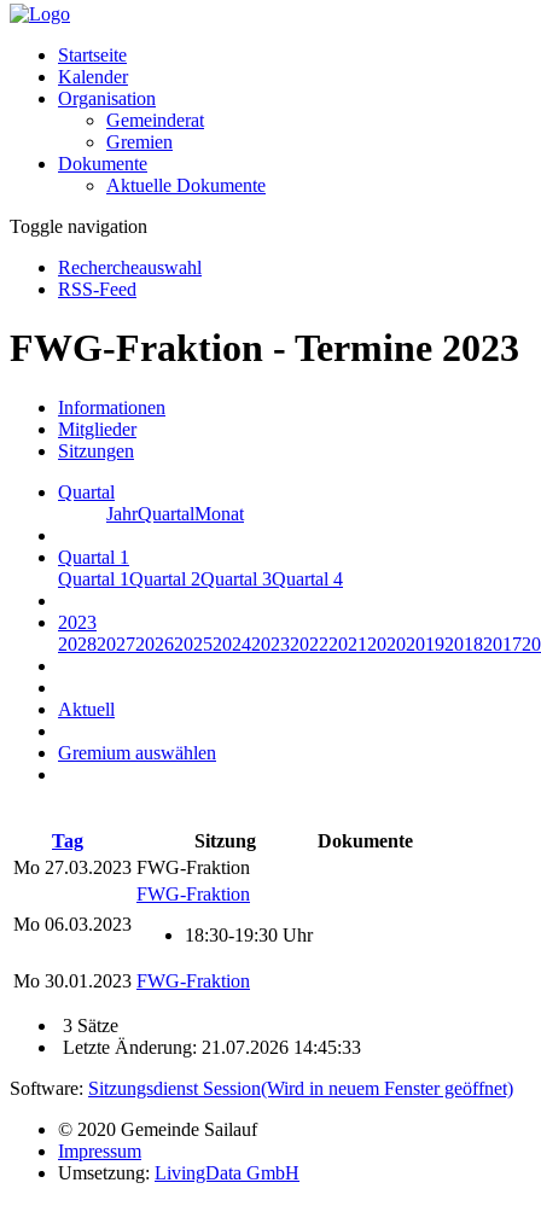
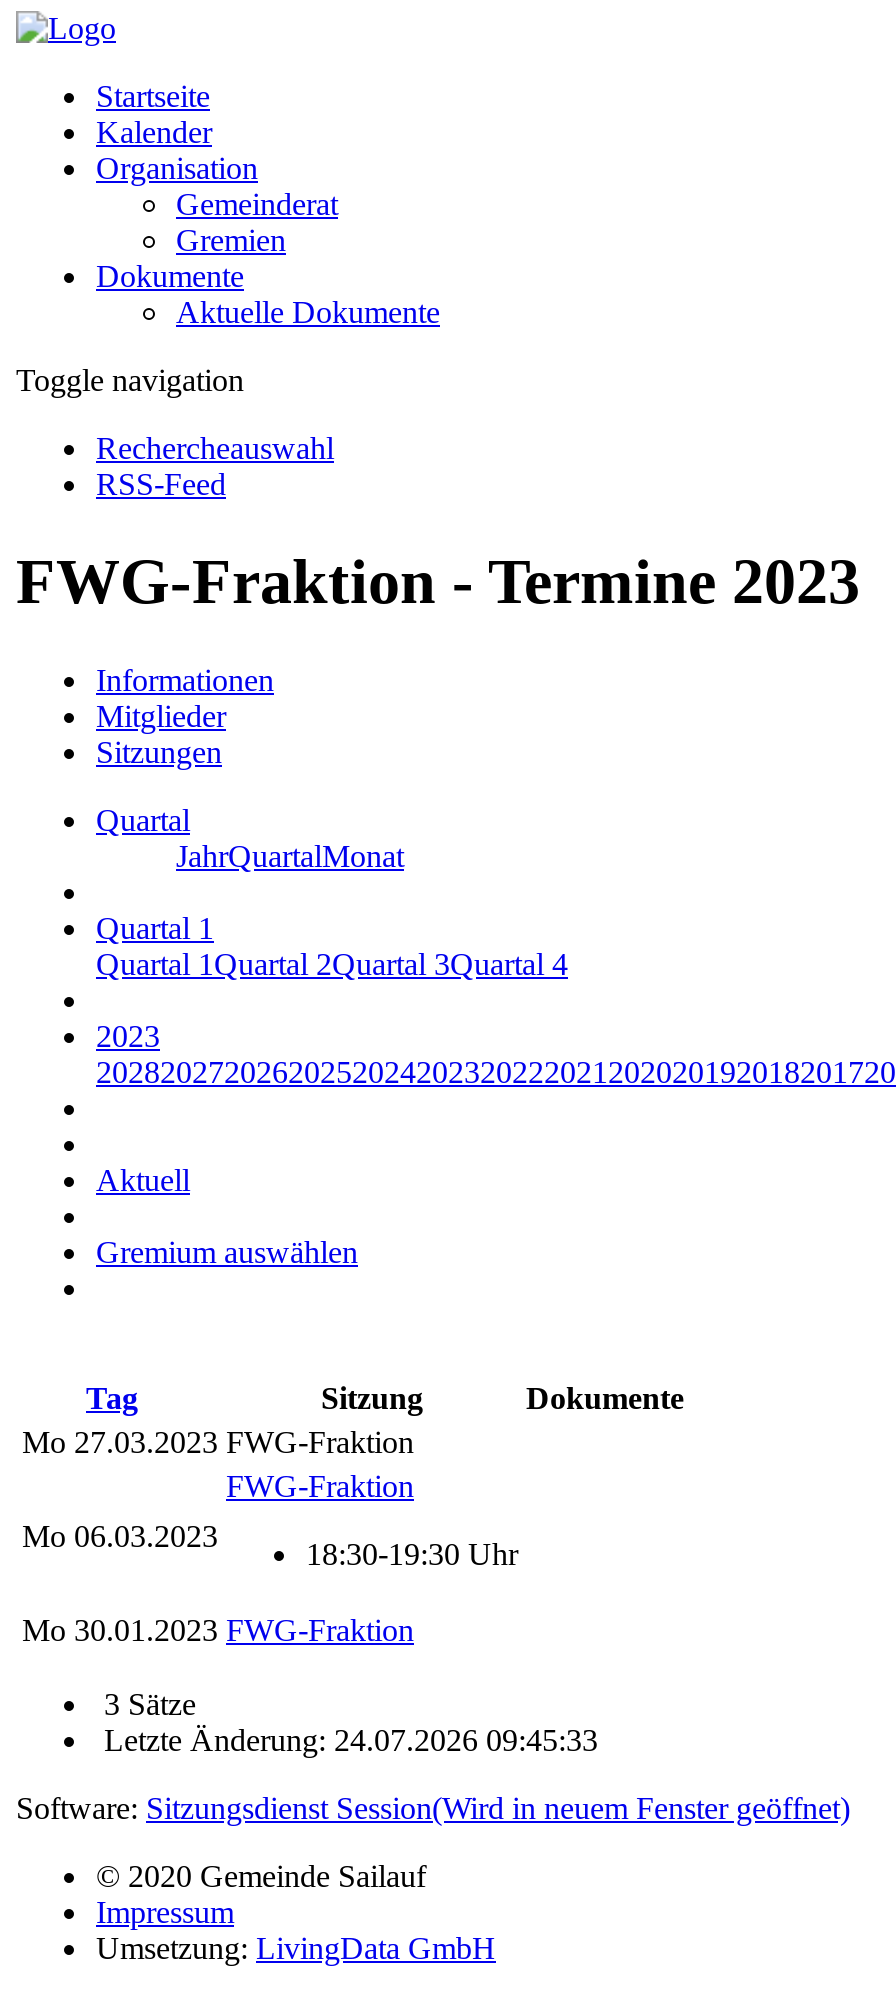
[58,1037,361,1057] Letzte Änderung: 21.07.2026 14:45:33 -> [96,1723,598,1757] Letzte Änderung: 24.07.2026 09:45:33

